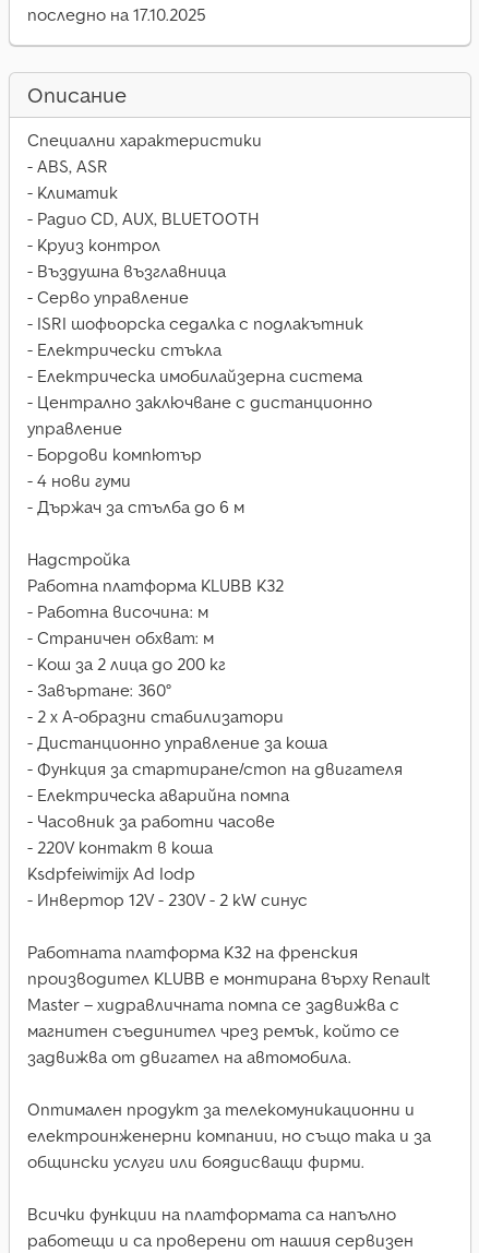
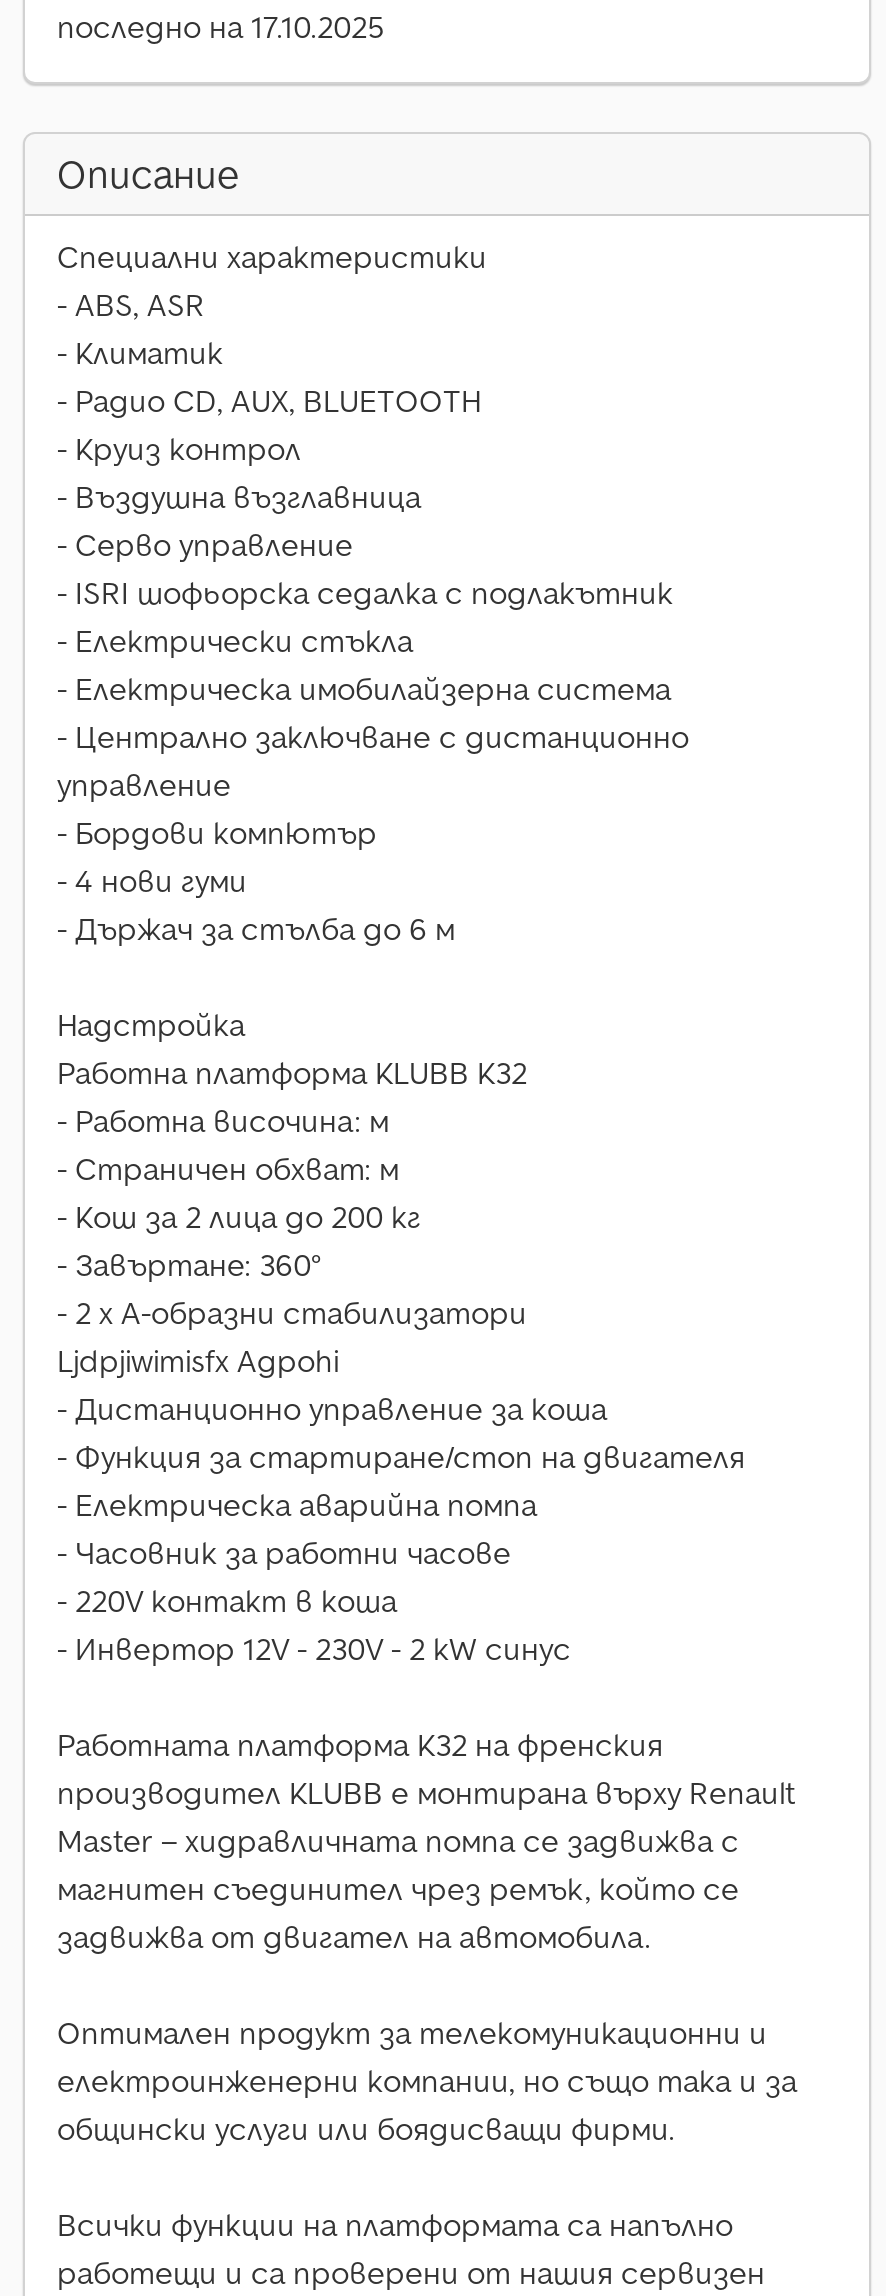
none -> [57,1340,339,1380] Ljdpjiwimisfx Agpohi
moved [27,731,403,858] -> [57,1388,745,1620]: - Дистанционно управление за коша | - Функция за стартиране/стоп на двигателя | - Електрическа аварийна помпа | - Часовник за работни часове | - 220V контакт в коша
[27,862,195,884] Ksdpfeiwimijx Ad Iodp -> none

